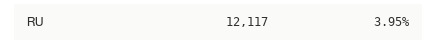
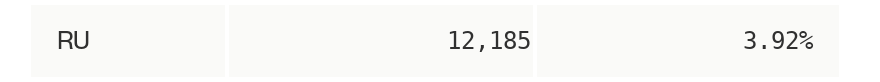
[226,15,268,29] 12,117 -> [447,27,531,55] 12,185
[374,15,409,29] 3.95% -> [743,27,813,55] 3.92%

